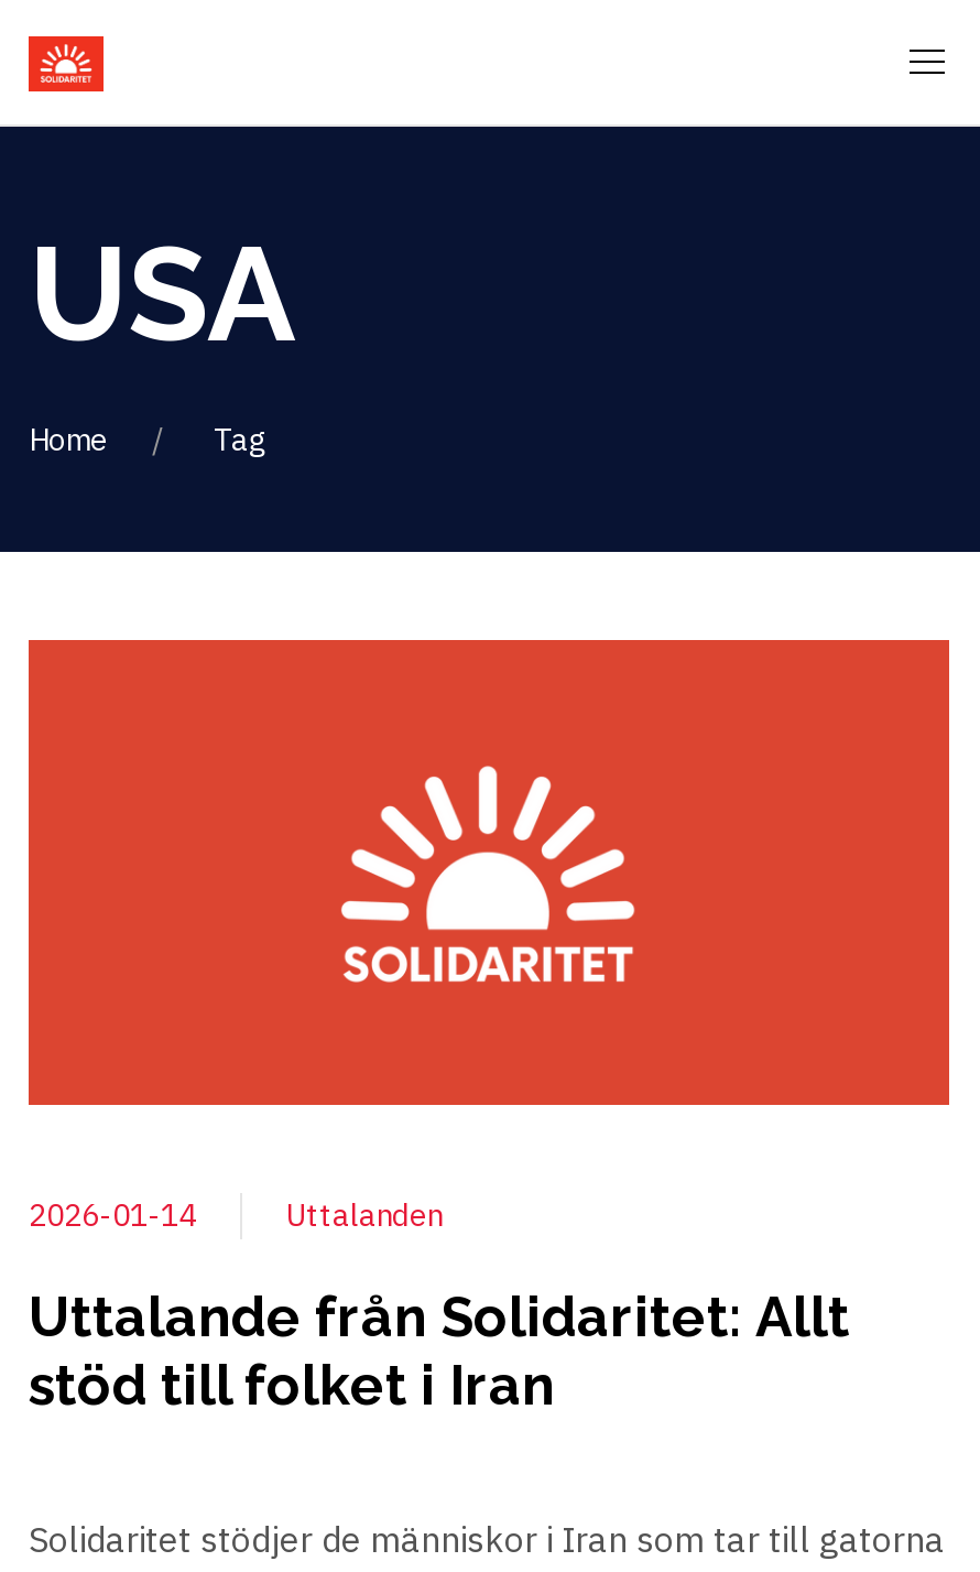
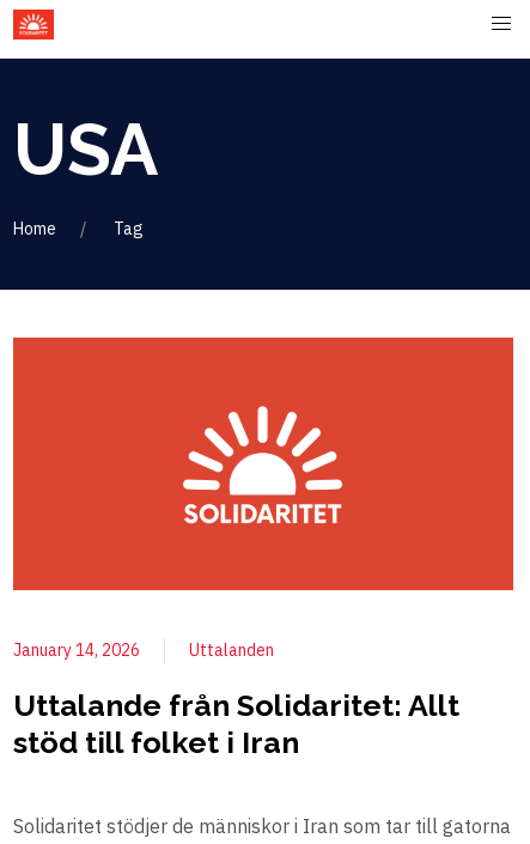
[29,1196,196,1235] 2026-01-14 -> [13,640,140,661] January 14, 2026

